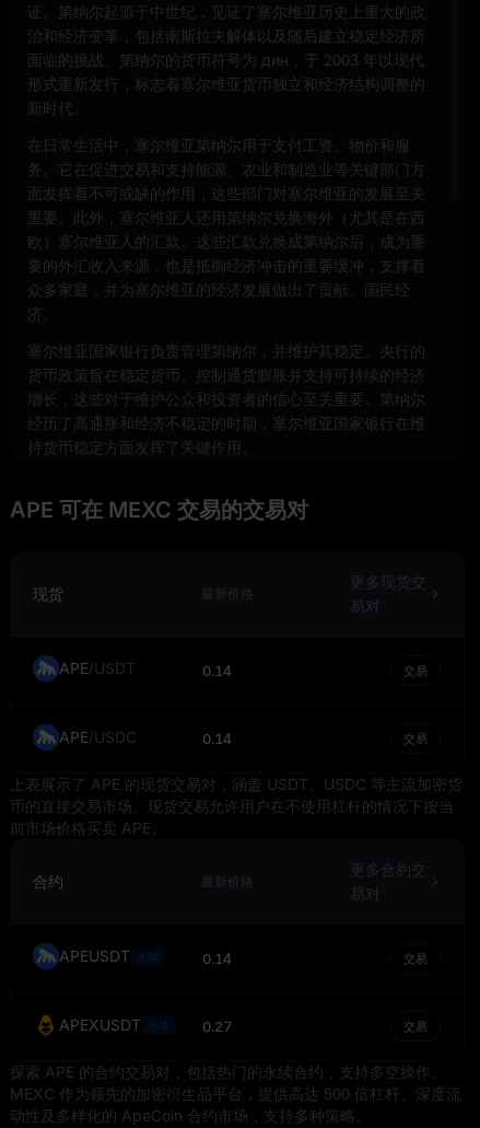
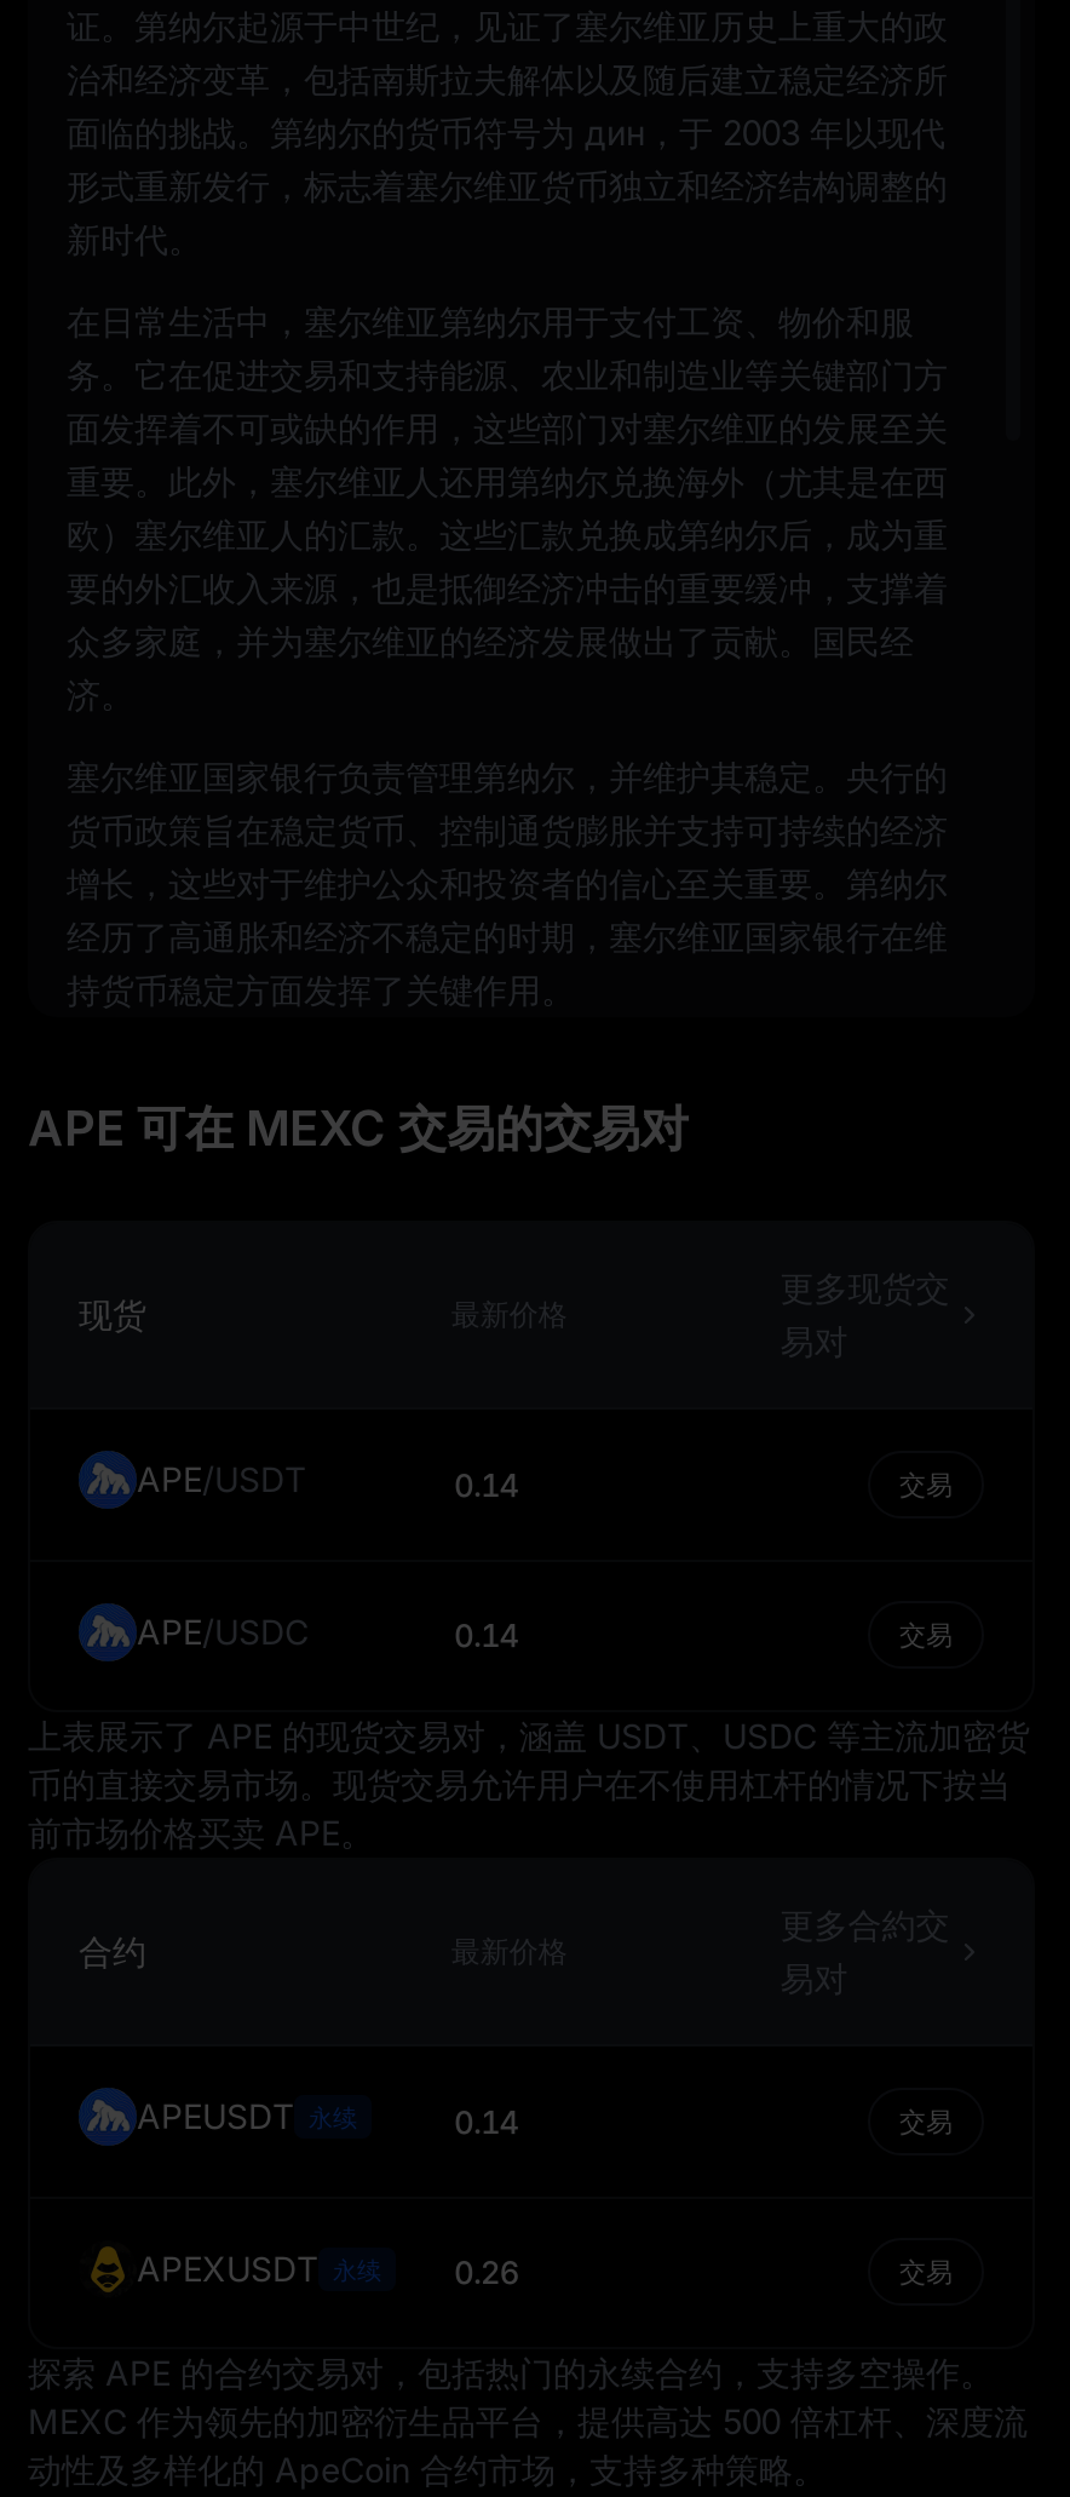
[202,1018,232,1035] 0.27 -> [454,2253,519,2292] 0.26

